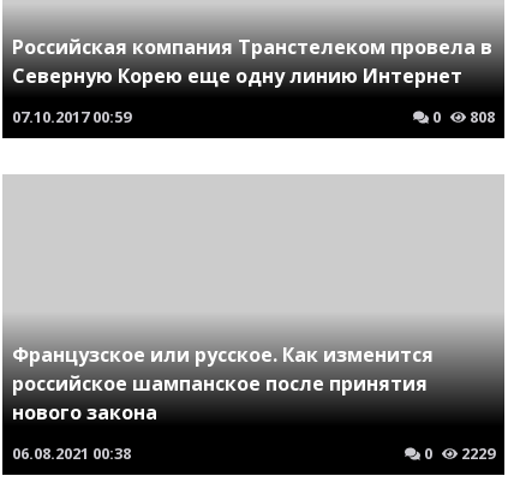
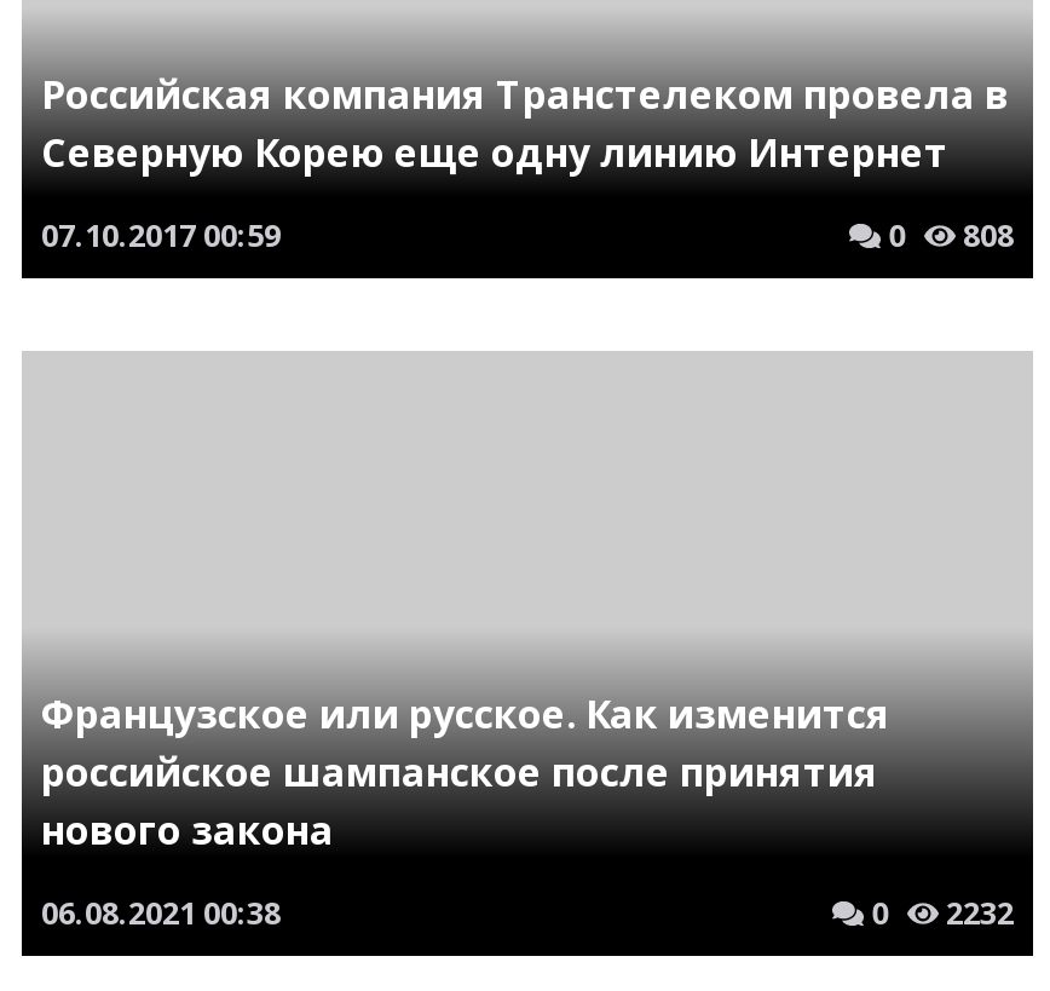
[421,442,495,464] 0 2229 -> [864,891,1014,934] 0 2232

